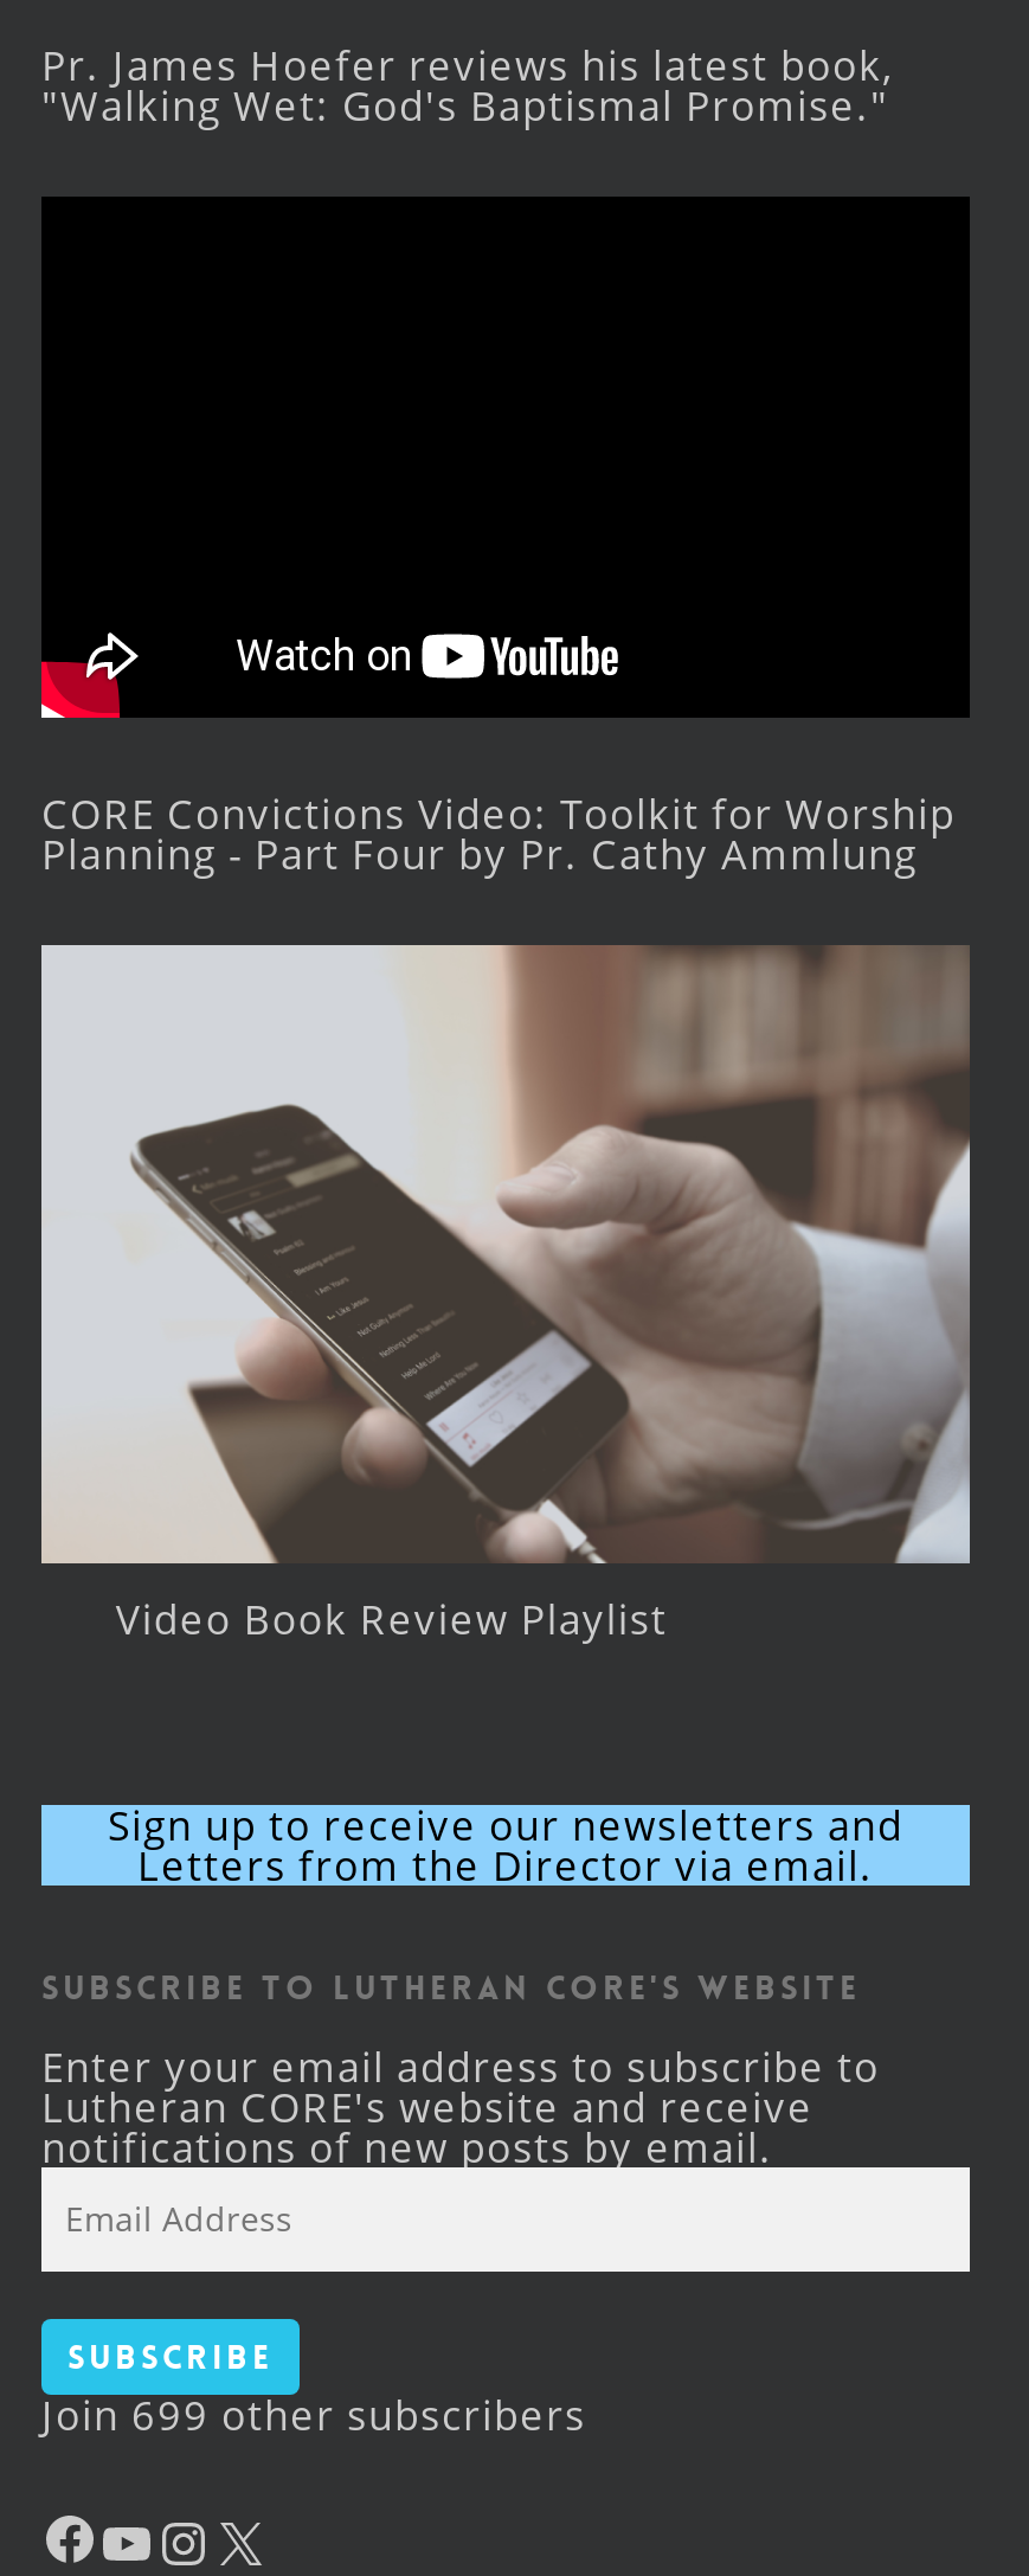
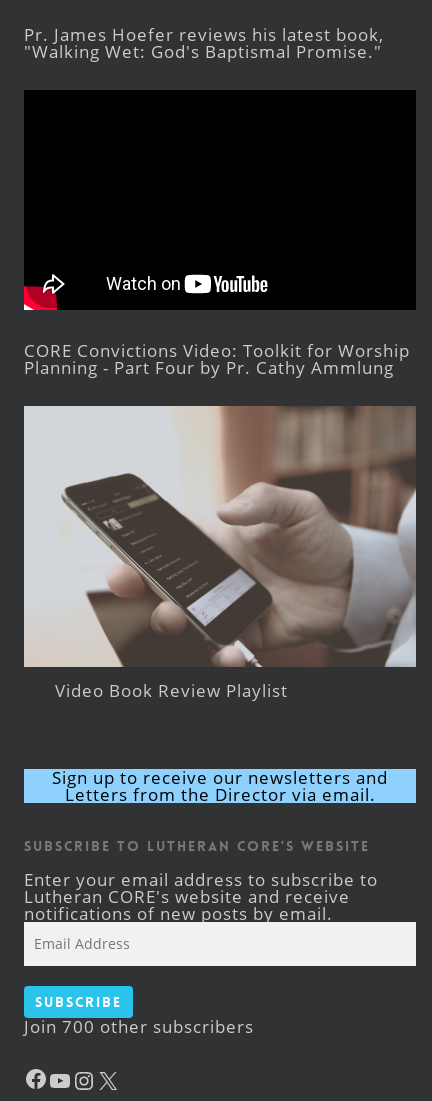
[41,2388,586,2443] Join 699 other subscribers -> [24,1015,254,1038] Join 700 other subscribers

